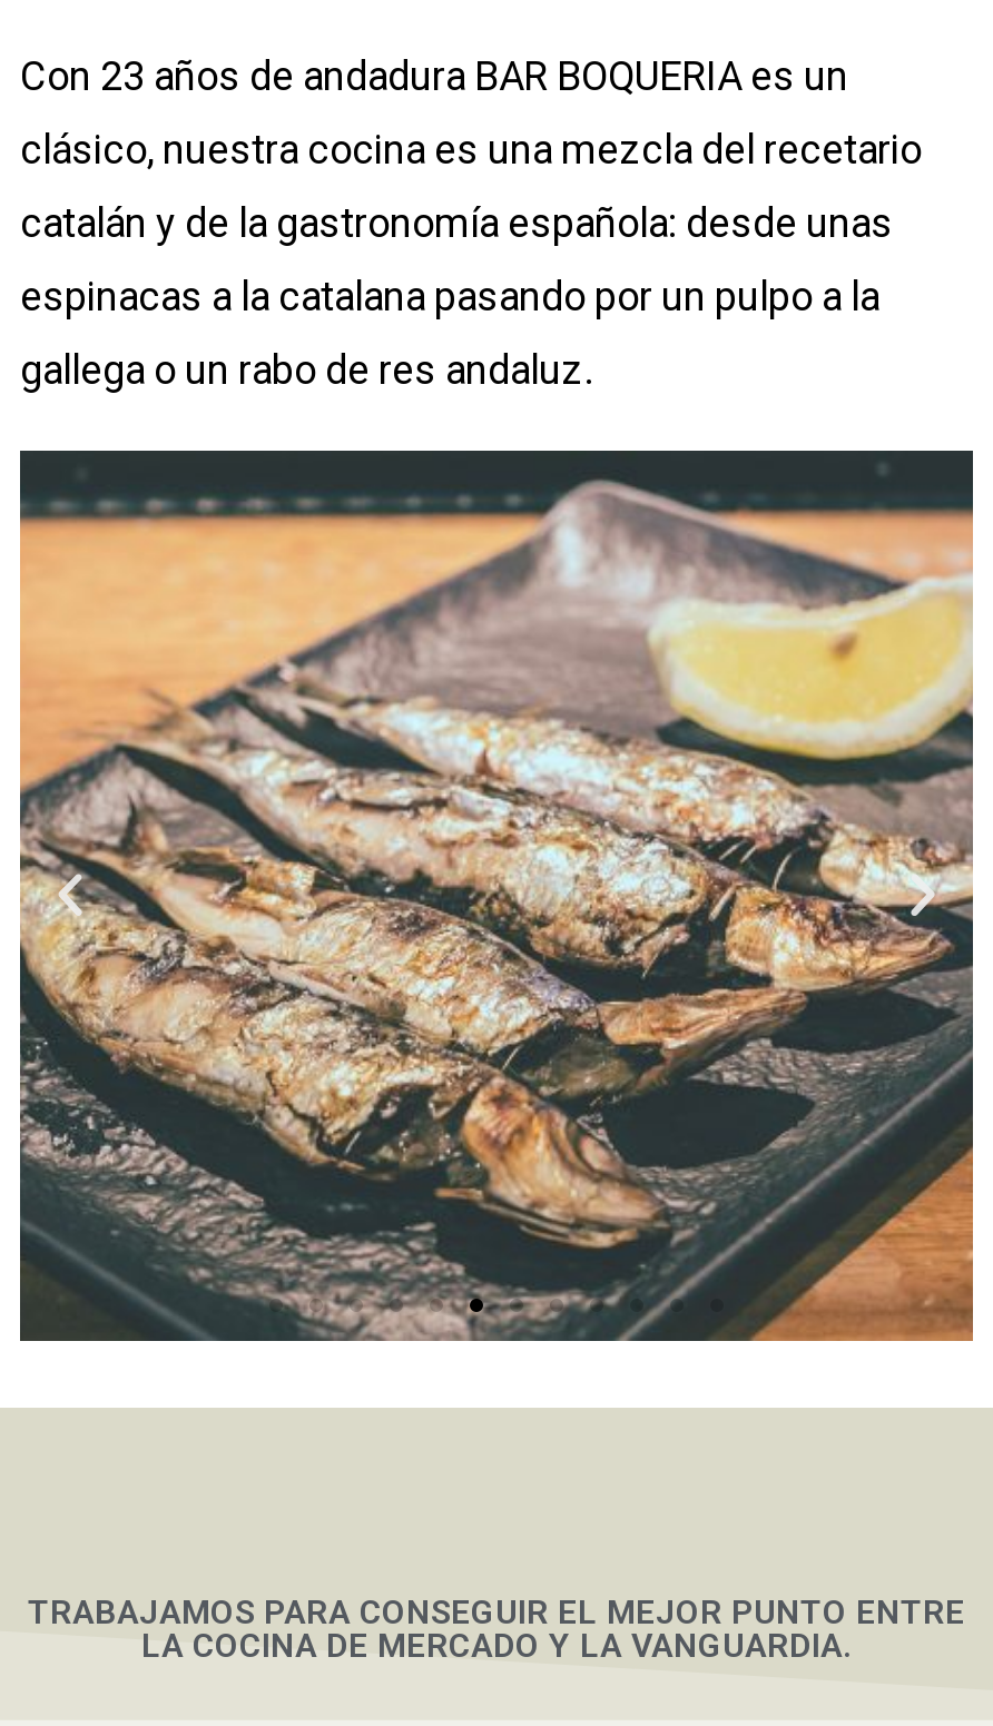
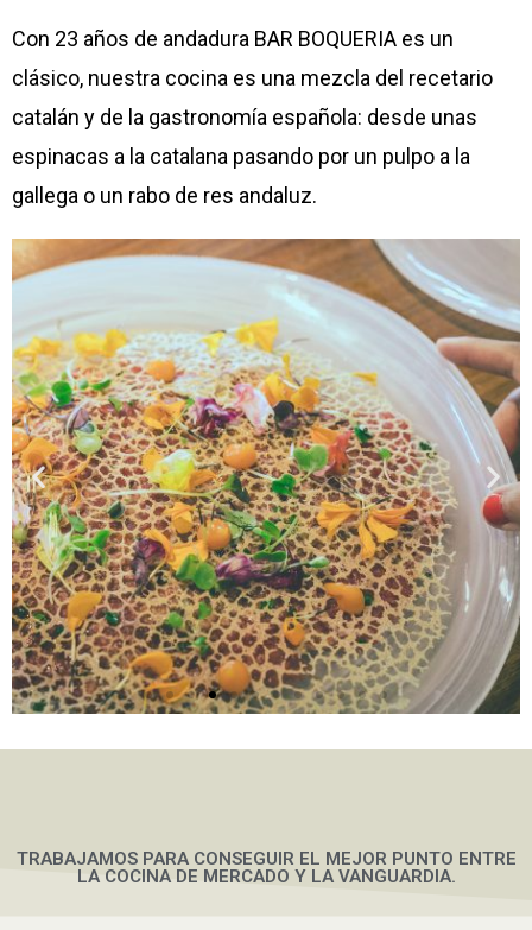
[18,448,975,1343] [image] -> [11,238,521,715] [image]

